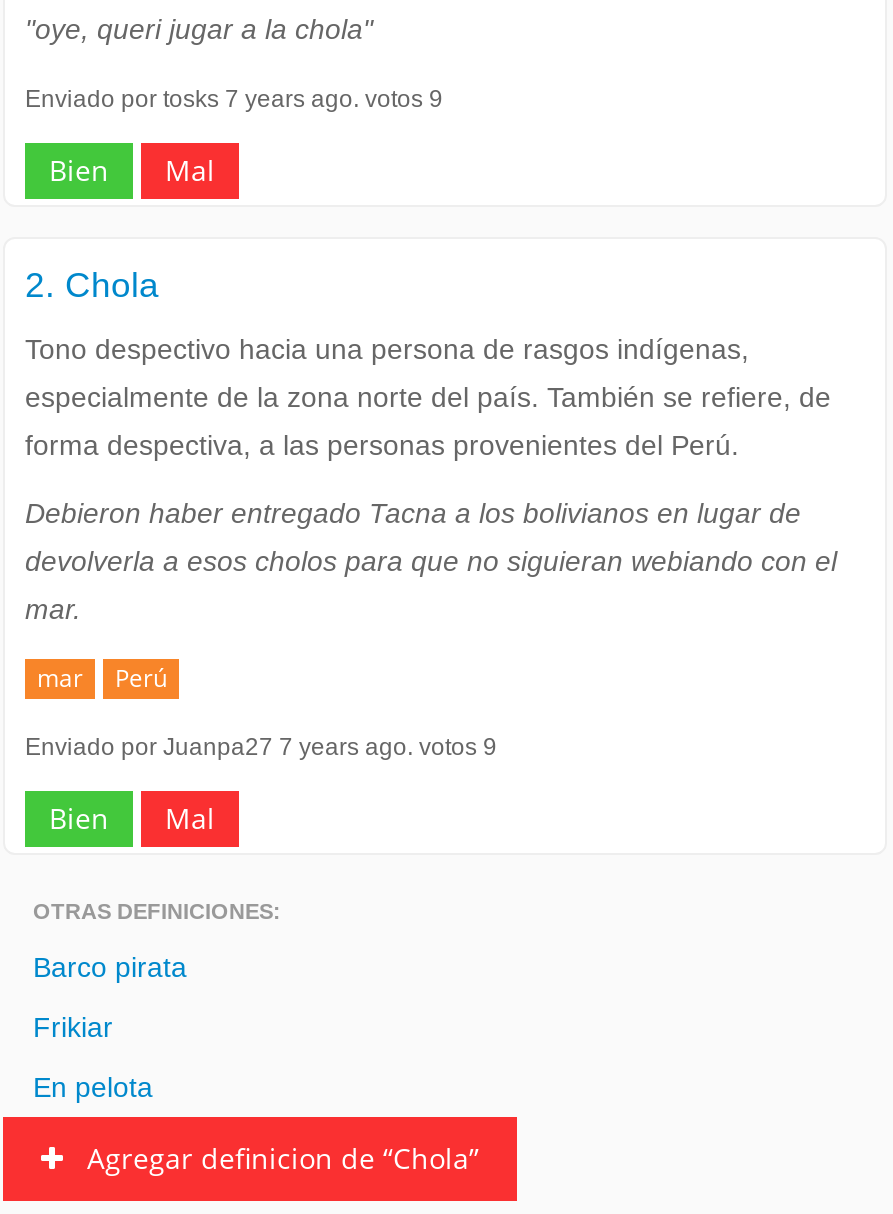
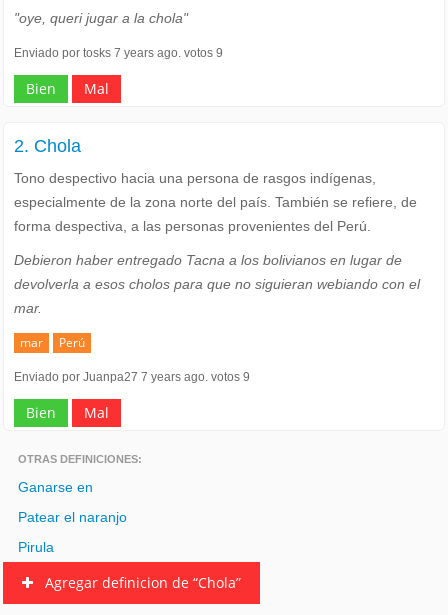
[33,951,187,983] Barco pirata -> [18,479,93,495] Ganarse en
[33,1011,113,1043] Frikiar -> [18,509,127,525] Patear el naranjo
[33,1071,153,1103] En pelota -> [18,539,54,555] Pirula

